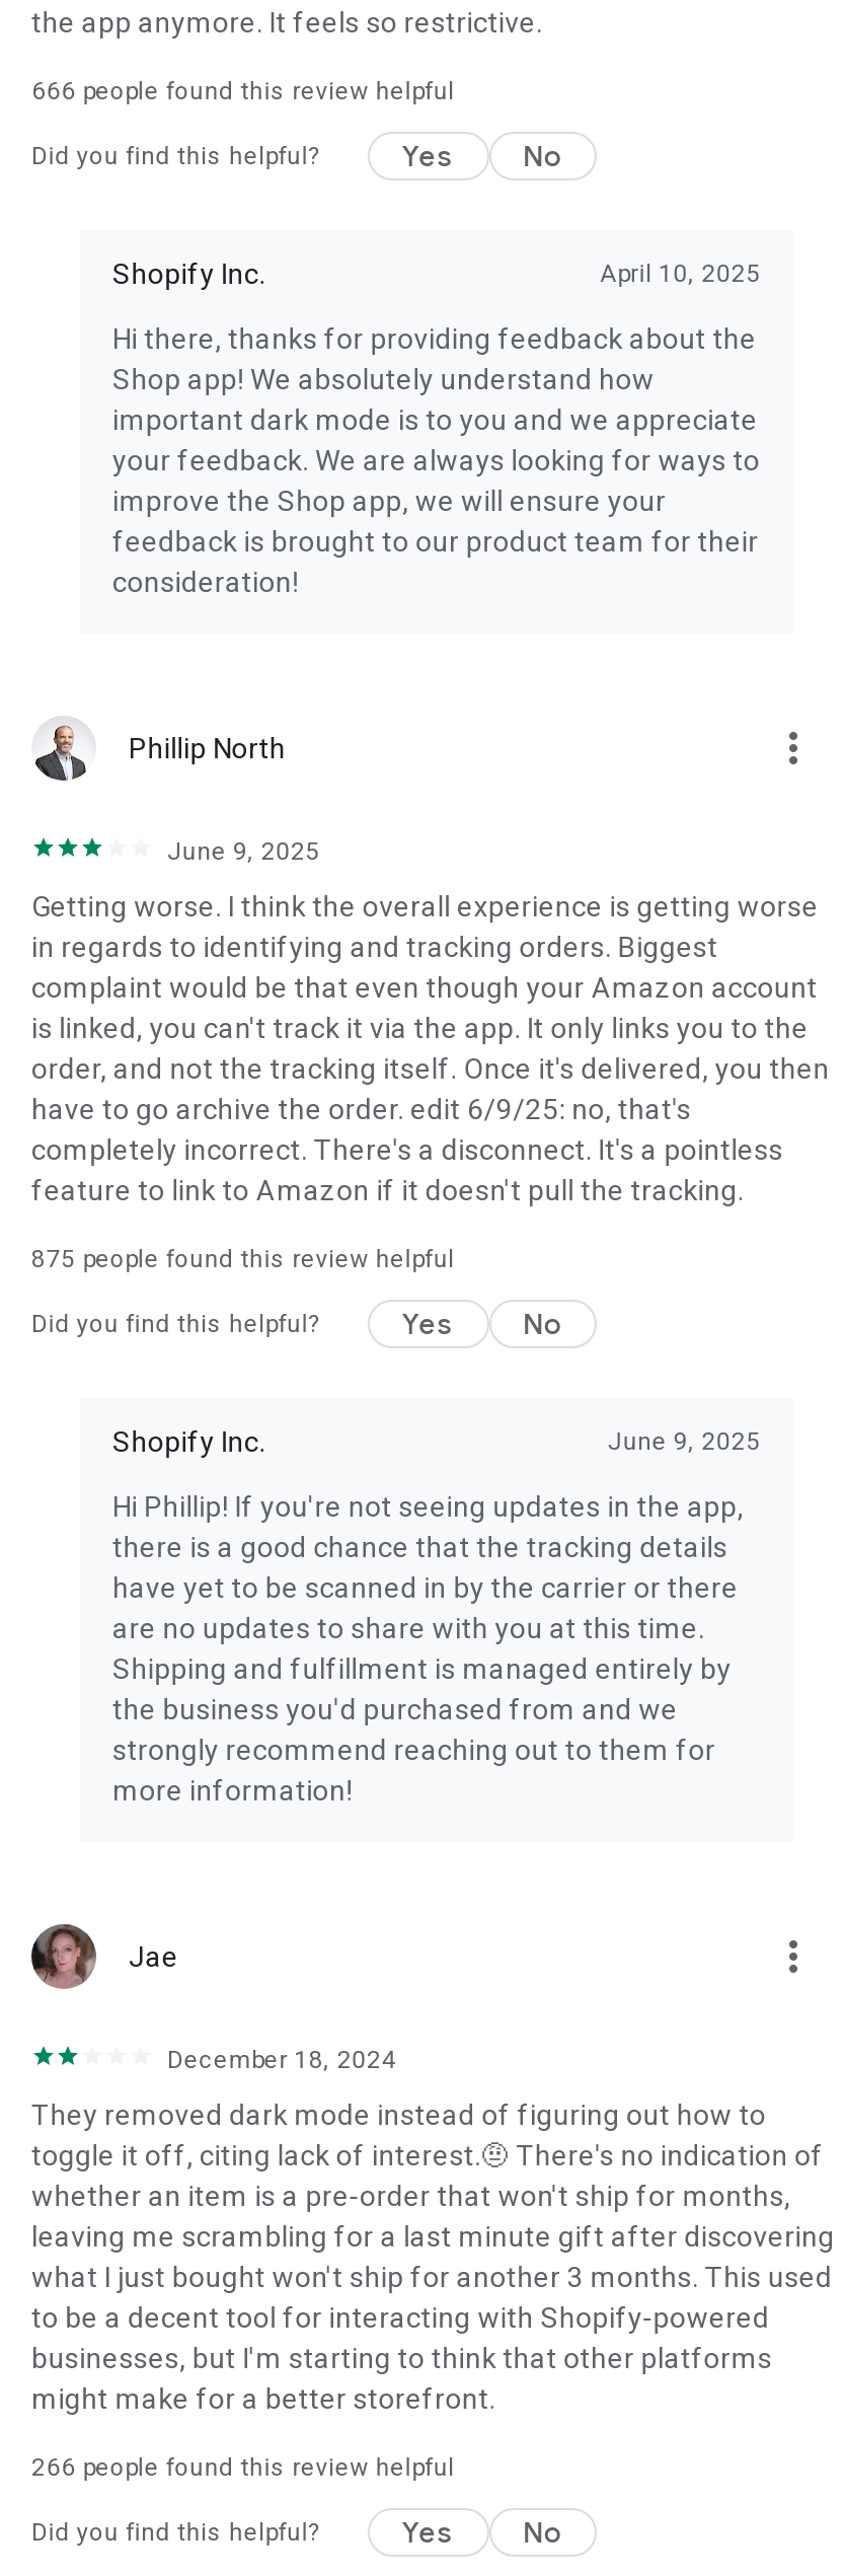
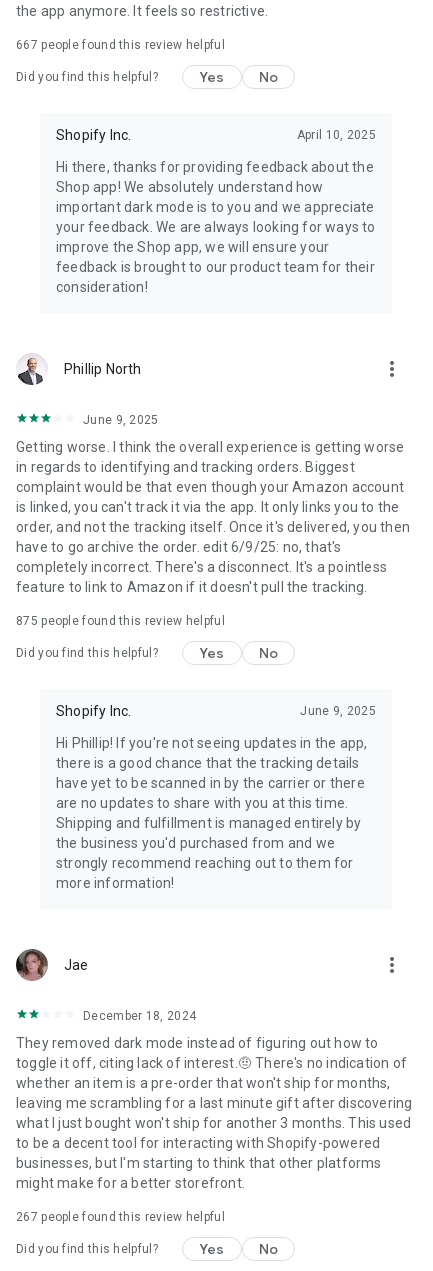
[31,77,455,105] 666 people found this review helpful -> [16,38,225,52] 667 people found this review helpful
[31,2453,455,2482] 266 people found this review helpful -> [16,1210,225,1224] 267 people found this review helpful

